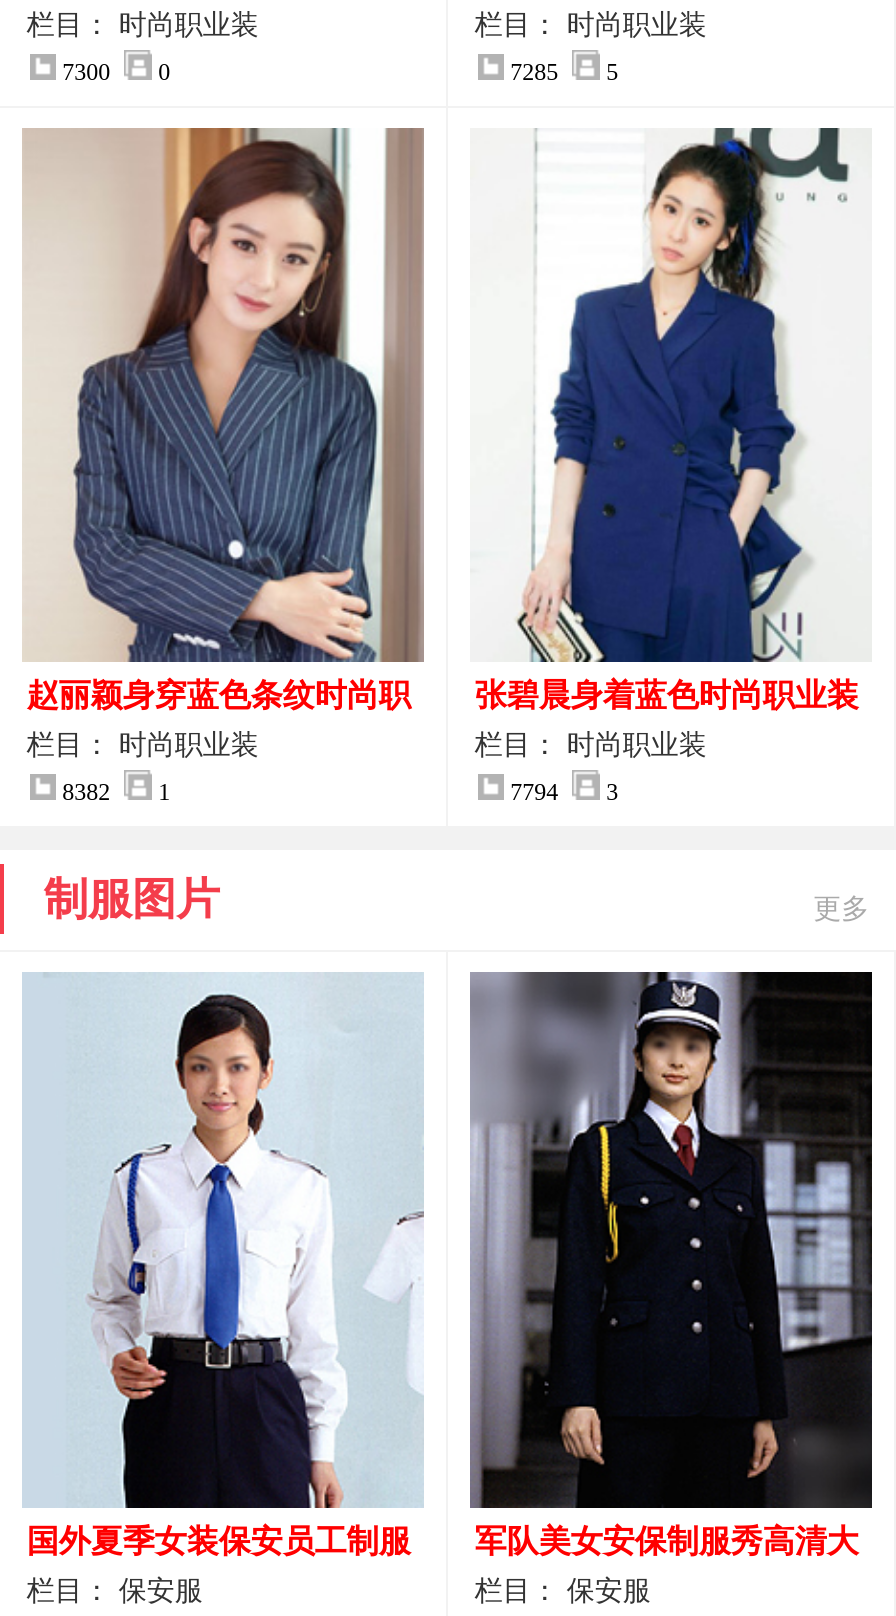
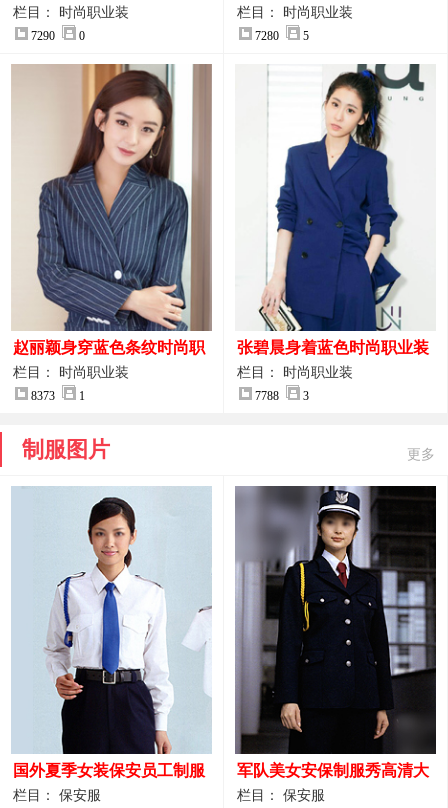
[56,57,170,85] 7300 0 -> [28,29,85,43] 7290 0
[504,57,618,85] 7285 5 -> [252,29,309,43] 7280 5
[56,778,170,806] 8382 1 -> [28,389,85,403] 8373 1
[504,778,618,806] 7794 3 -> [252,389,309,403] 7788 3

